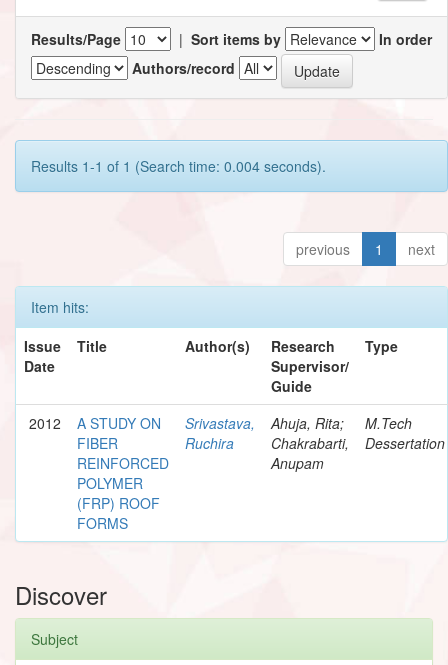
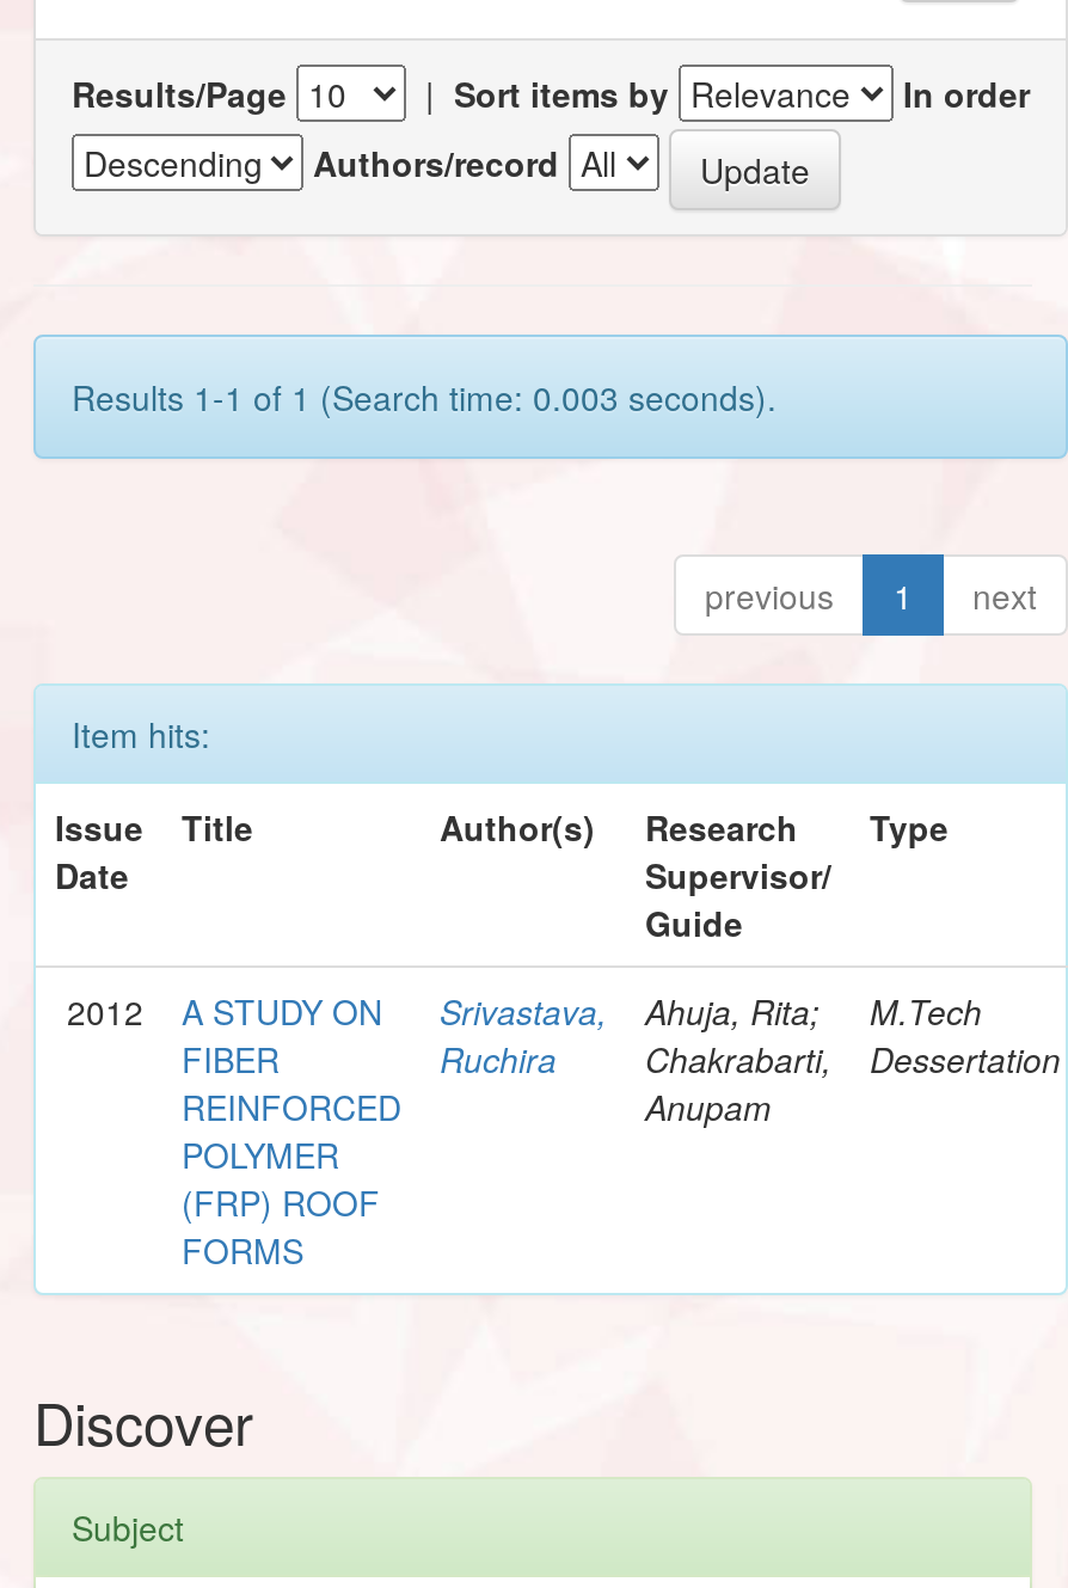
[31,155,326,175] Results 1-1 of 1 (Search time: 0.004 seconds). -> [72,372,777,419] Results 1-1 of 1 (Search time: 0.003 seconds).

